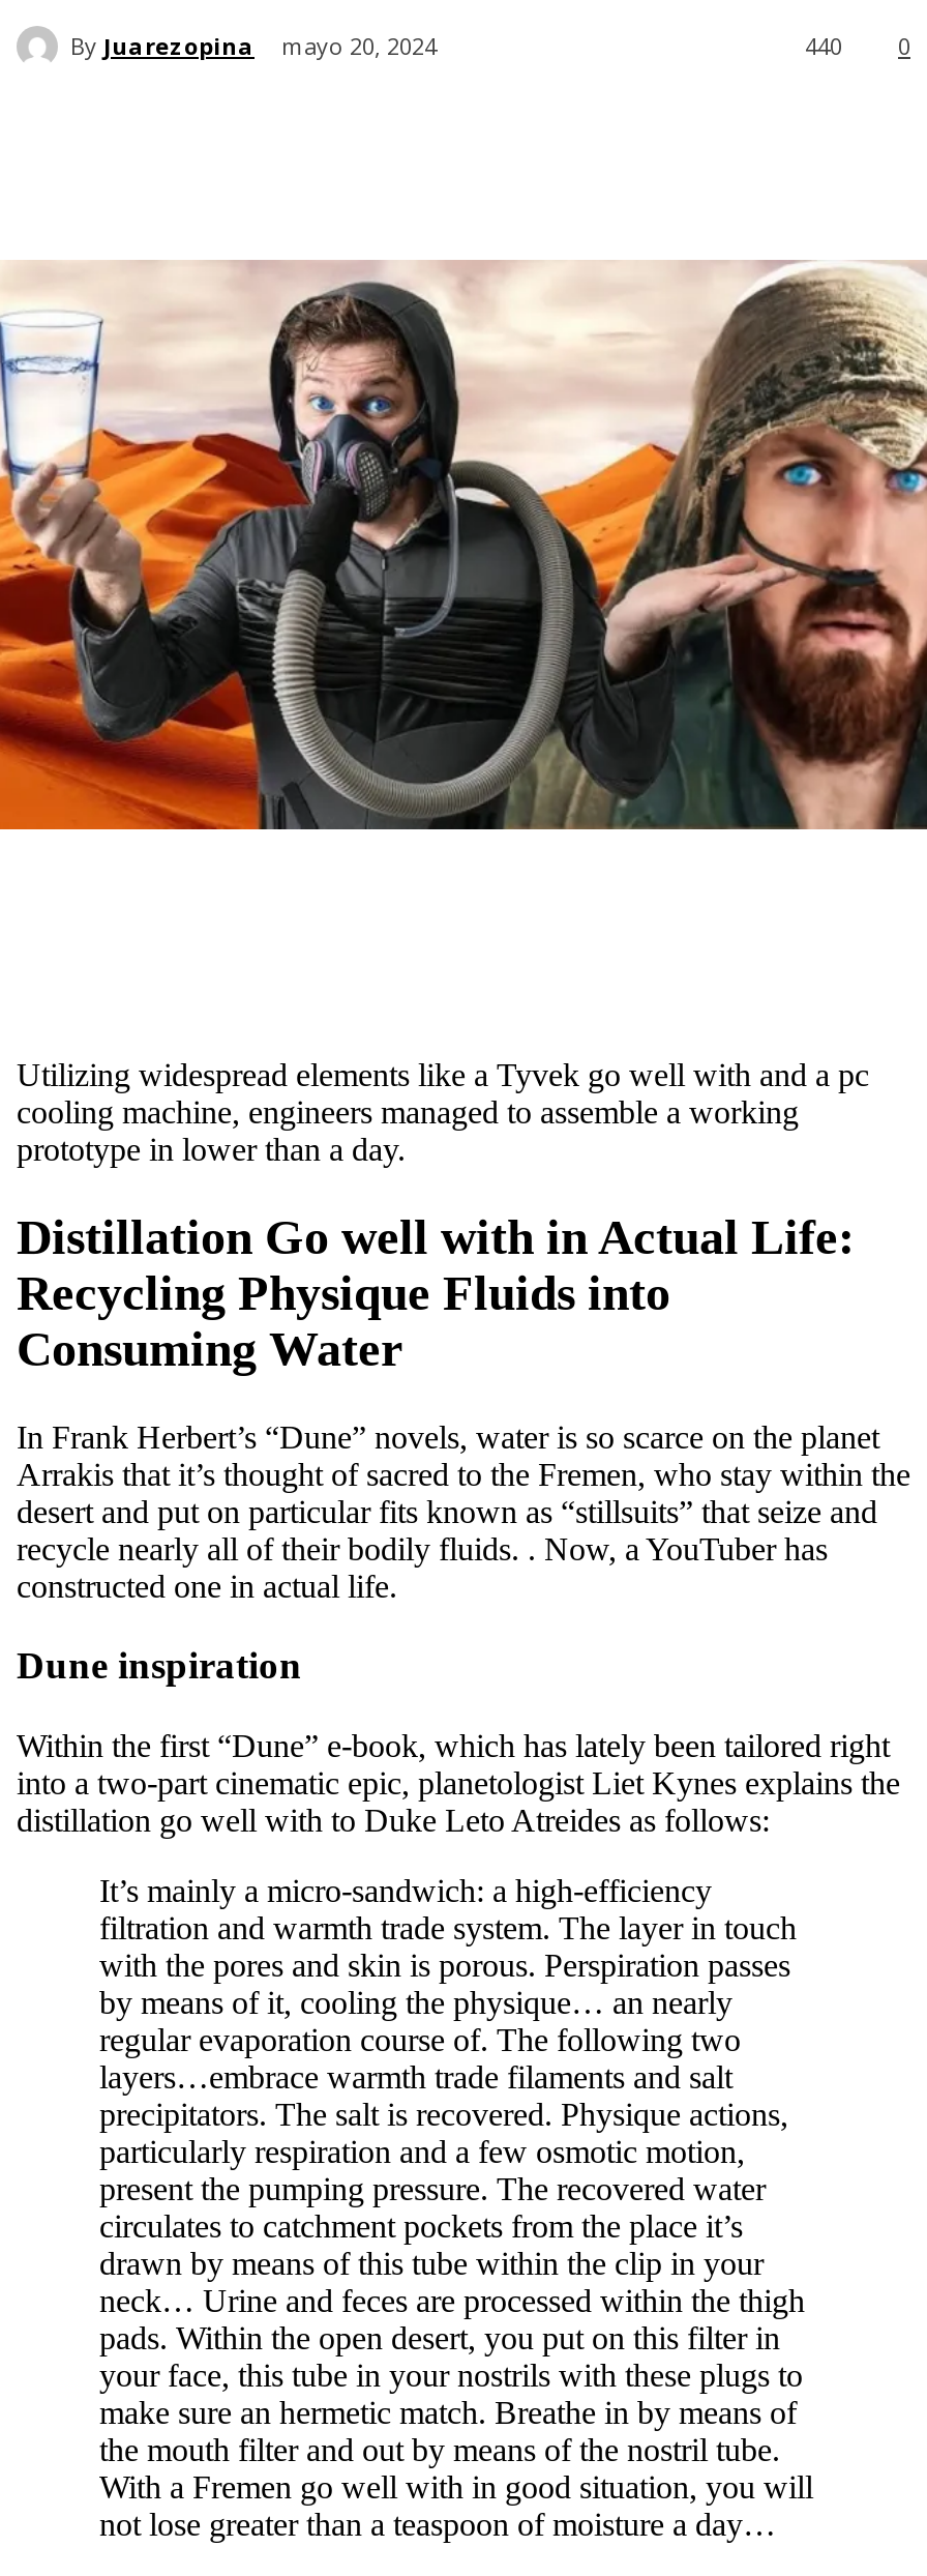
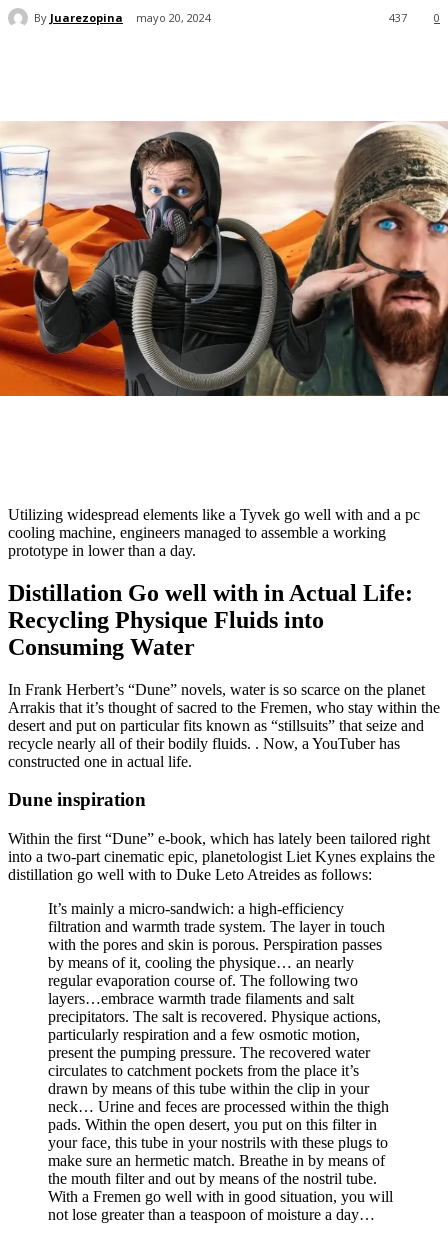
[805,30,910,61] 440 0 -> [389,10,440,25] 437 0

